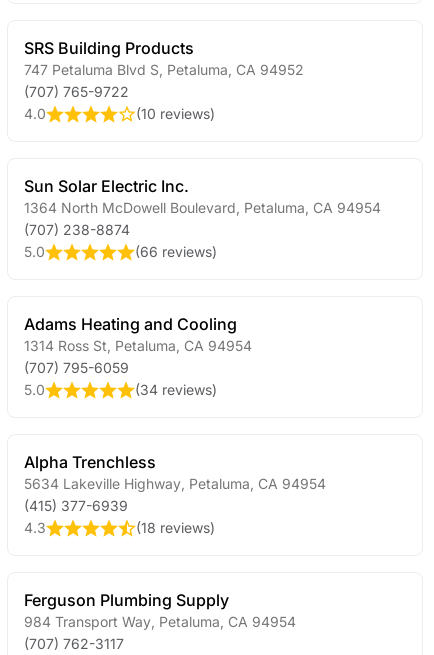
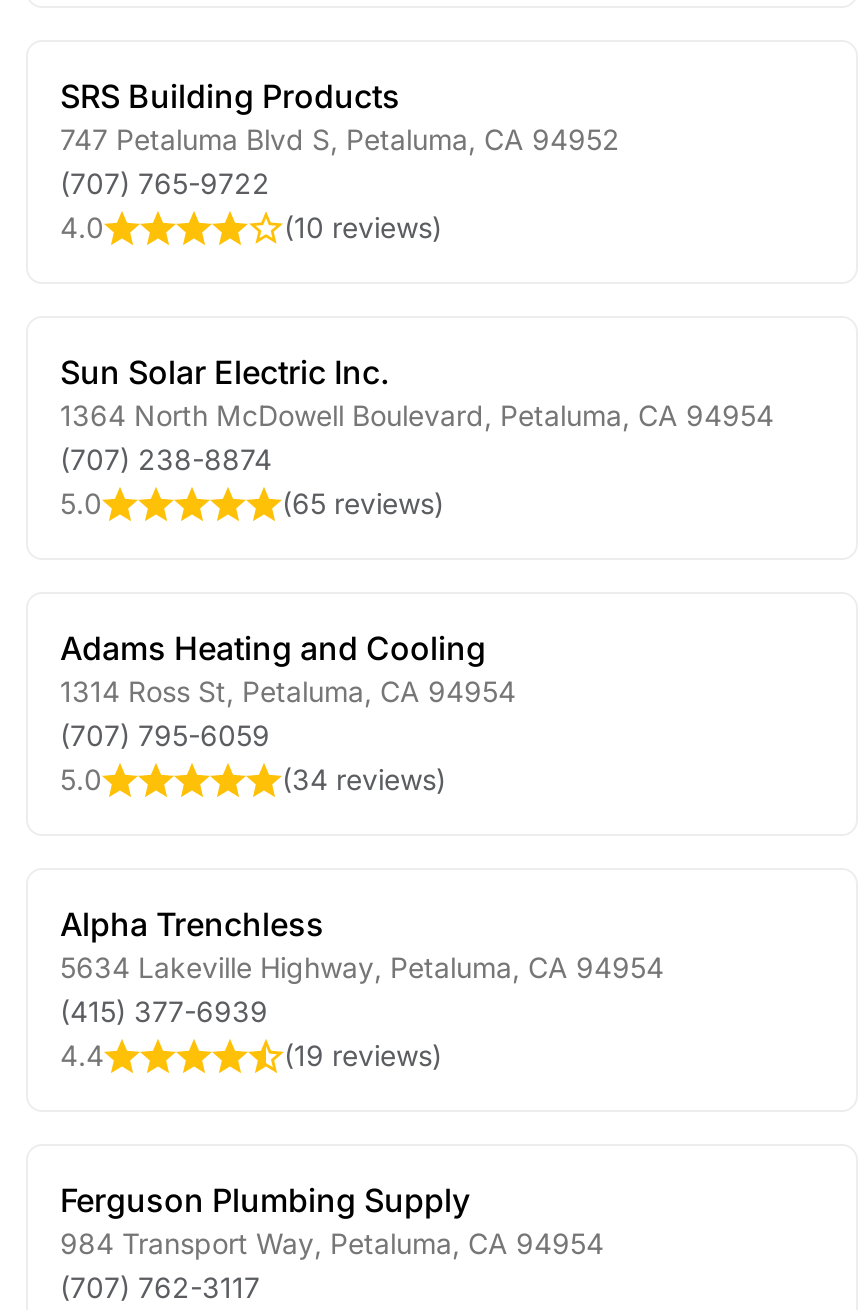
[135,243,217,260] (66 reviews) -> [282,486,444,520] (65 reviews)
[24,519,46,536] 4.3 -> [60,1038,104,1072] 4.4
[136,519,215,536] (18 reviews) -> [284,1038,442,1072] (19 reviews)

